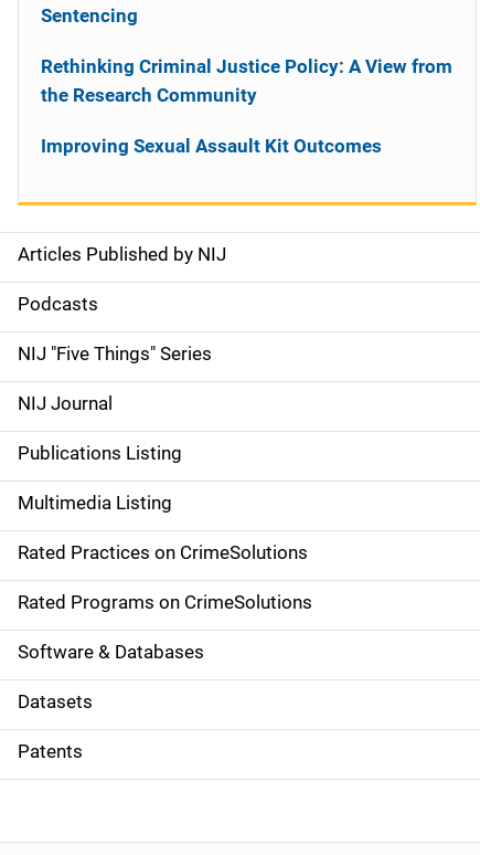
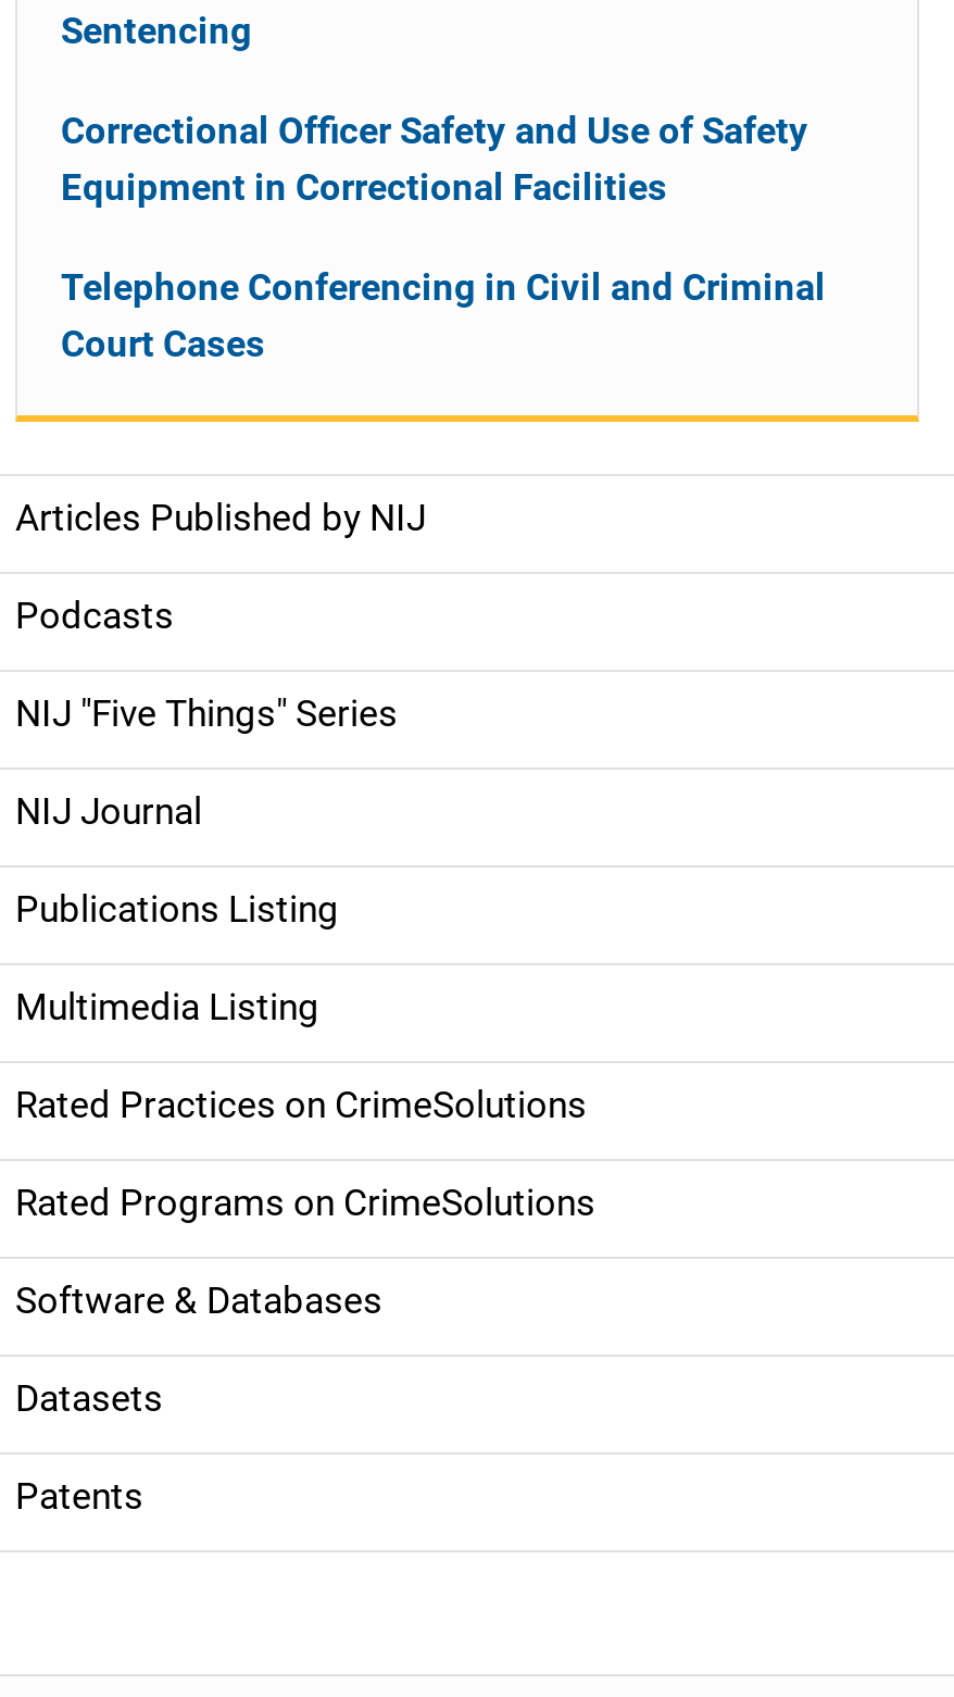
[41,55,452,106] Rethinking Criminal Justice Policy: A View from | the Research Community -> [61,109,808,209] Correctional Officer Safety and Use of Safety | Equipment in Correctional Facilities
[41,135,382,157] Improving Sexual Assault Kit Outcomes -> [61,265,826,365] Telephone Conferencing in Civil and Criminal | Court Cases

